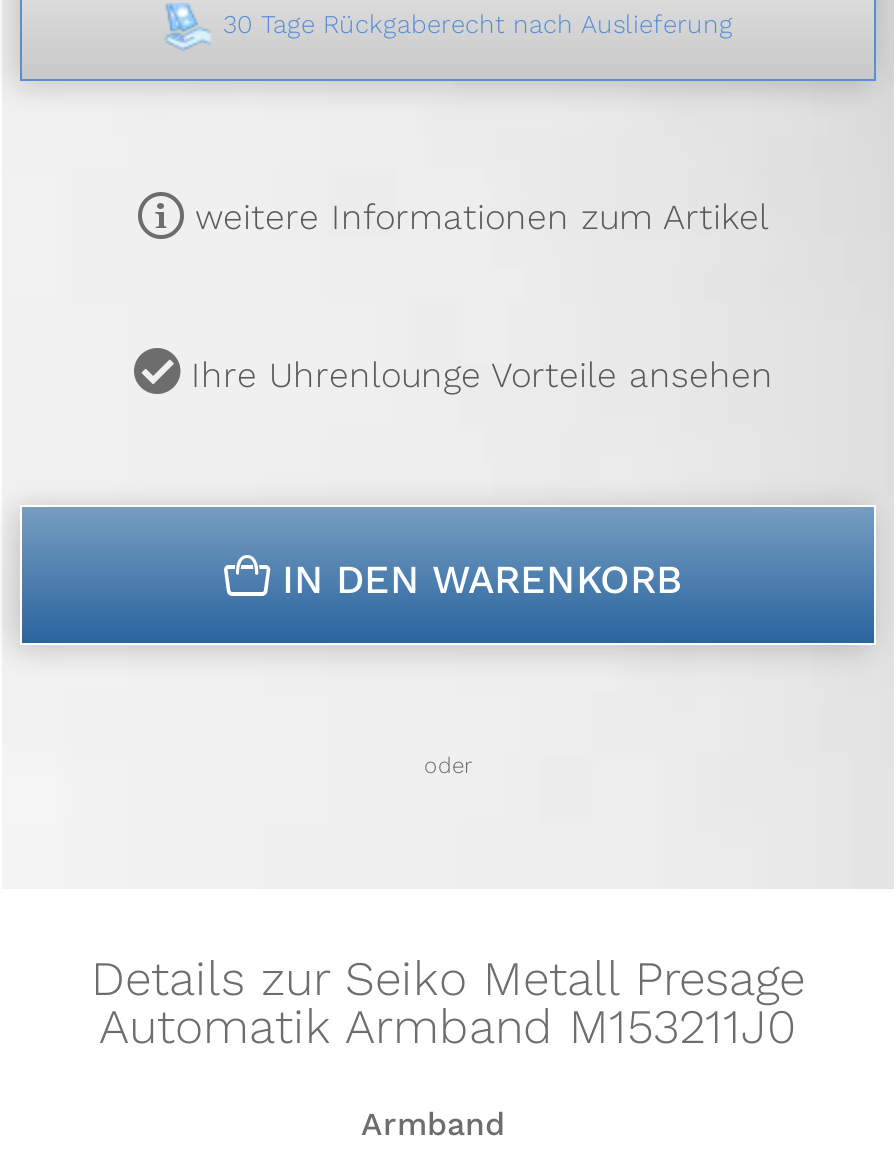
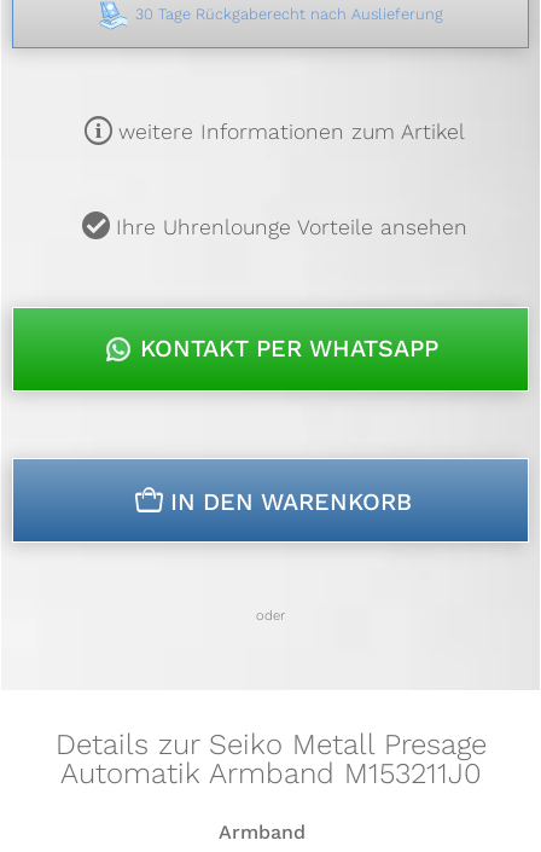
none -> [132,334,438,362] KONTAKT PER WHATSAPP

